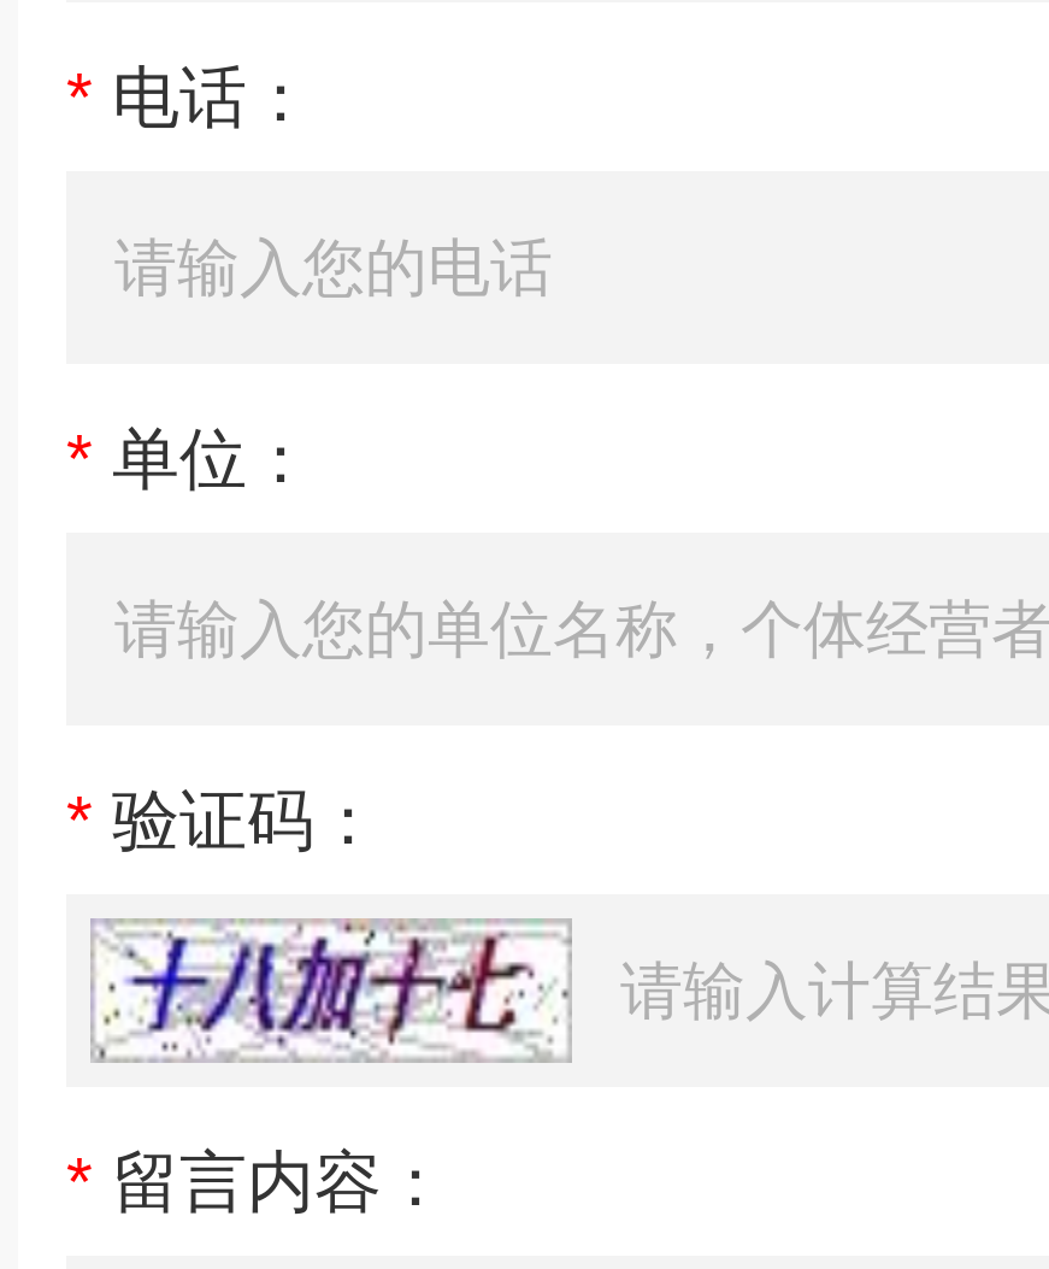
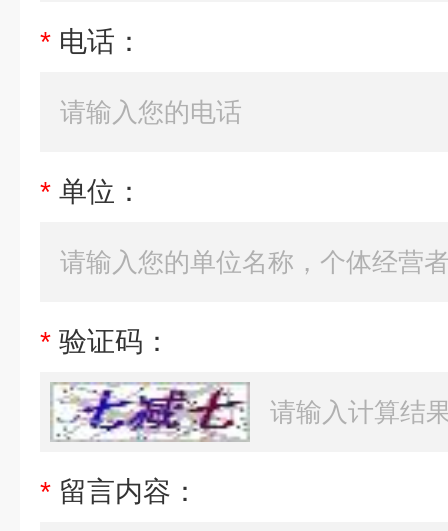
[90,918,570,1063] [image] -> [50,382,249,442] [image]

